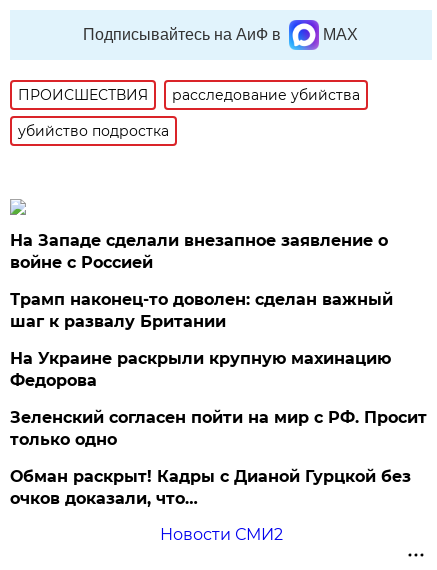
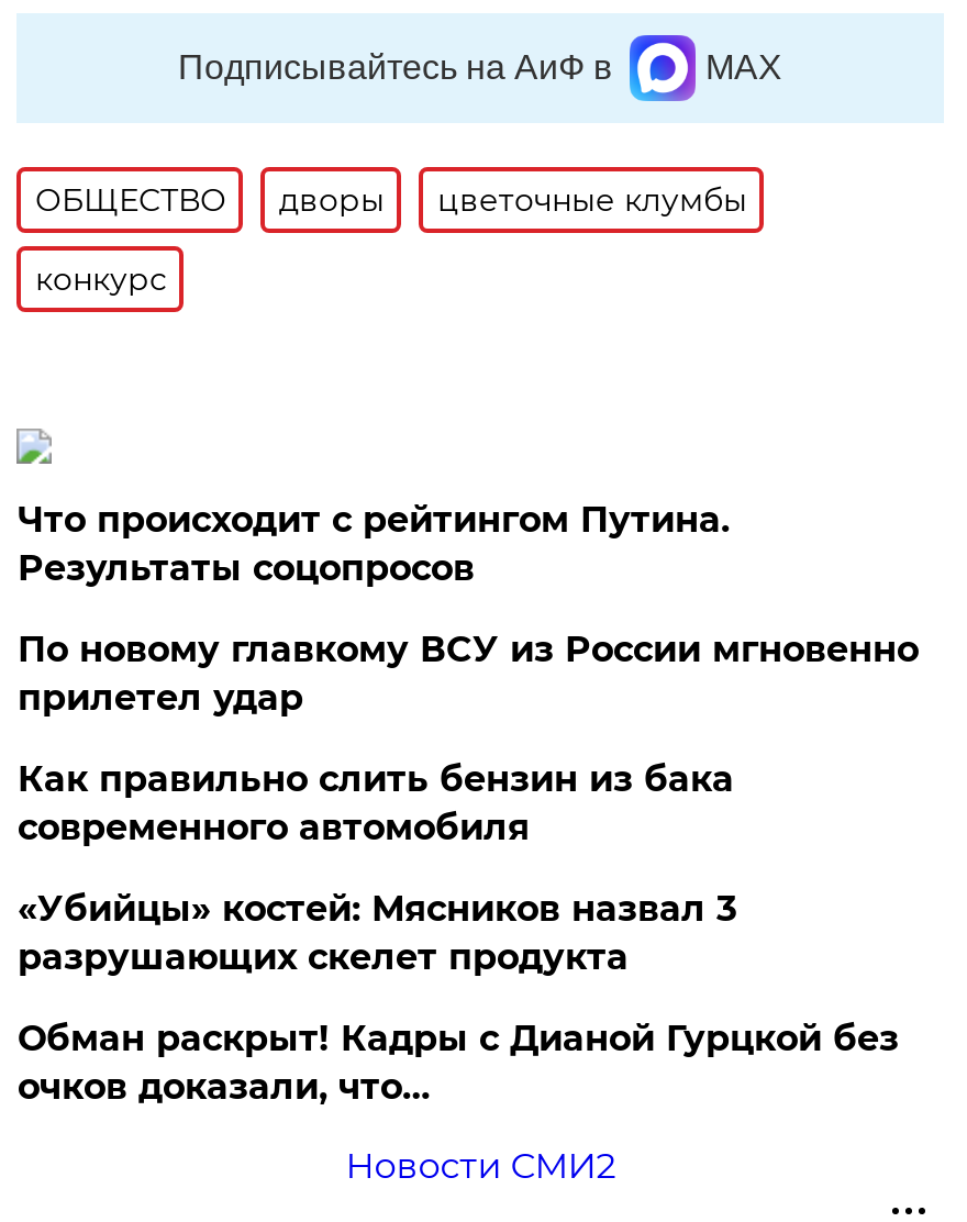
[18,86,360,104] ПРОИСШЕСТВИЯ | расследование убийства -> [35,181,747,221] ОБЩЕСТВО | дворы | цветочные клумбы
[18,122,169,140] убийство подростка -> [35,260,167,300] конкурс
[10,231,388,272] На Западе сделали внезапное заявление о | войне с Россией -> [17,500,729,590] Что происходит с рейтингом Путина. | Результаты соцопросов
[10,290,393,331] Трамп наконец-то доволен: сделан важный | шаг к развалу Британии -> [17,630,918,720] По новому главкому ВСУ из России мгновенно | прилетел удар
[10,349,391,390] На Украине раскрыли крупную махинацию | Федорова -> [17,759,734,849] Как правильно слить бензин из бака | современного автомобиля
[10,408,427,449] Зеленский согласен пойти на мир с РФ. Просит | только одно -> [17,889,736,979] «Убийцы» костей: Мясников назвал 3 | разрушающих скелет продукта

